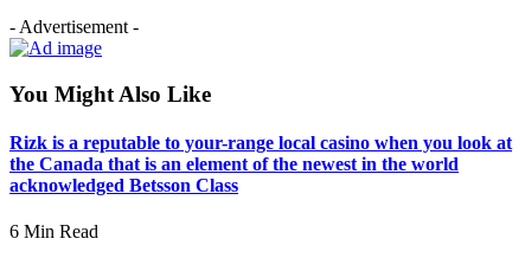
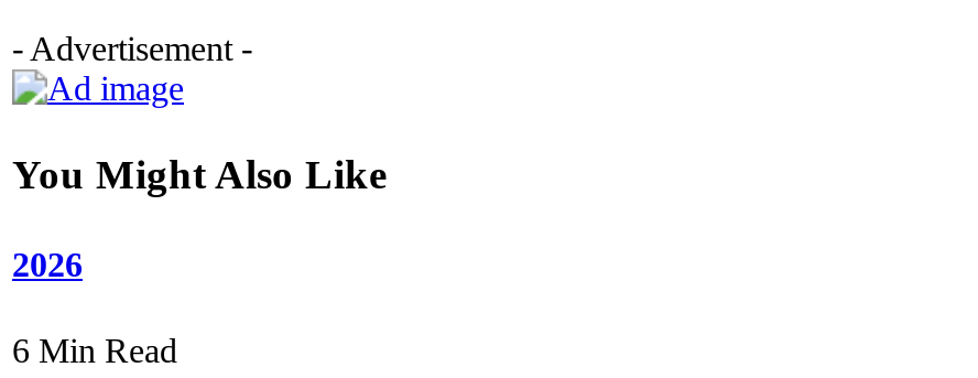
[9,133,512,196] Rizk is a reputable to your-range local casino when you look at | the Canada that is an element of the newest in the world | acknowledged Betsson Class -> [12,245,83,283] 2026

